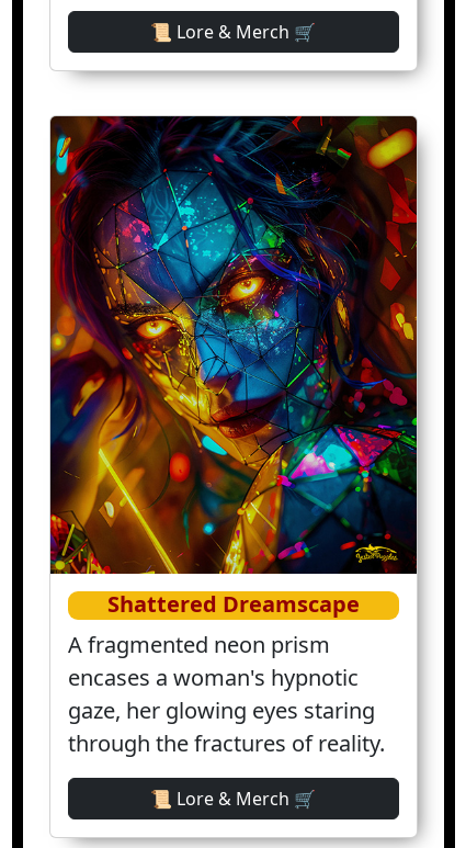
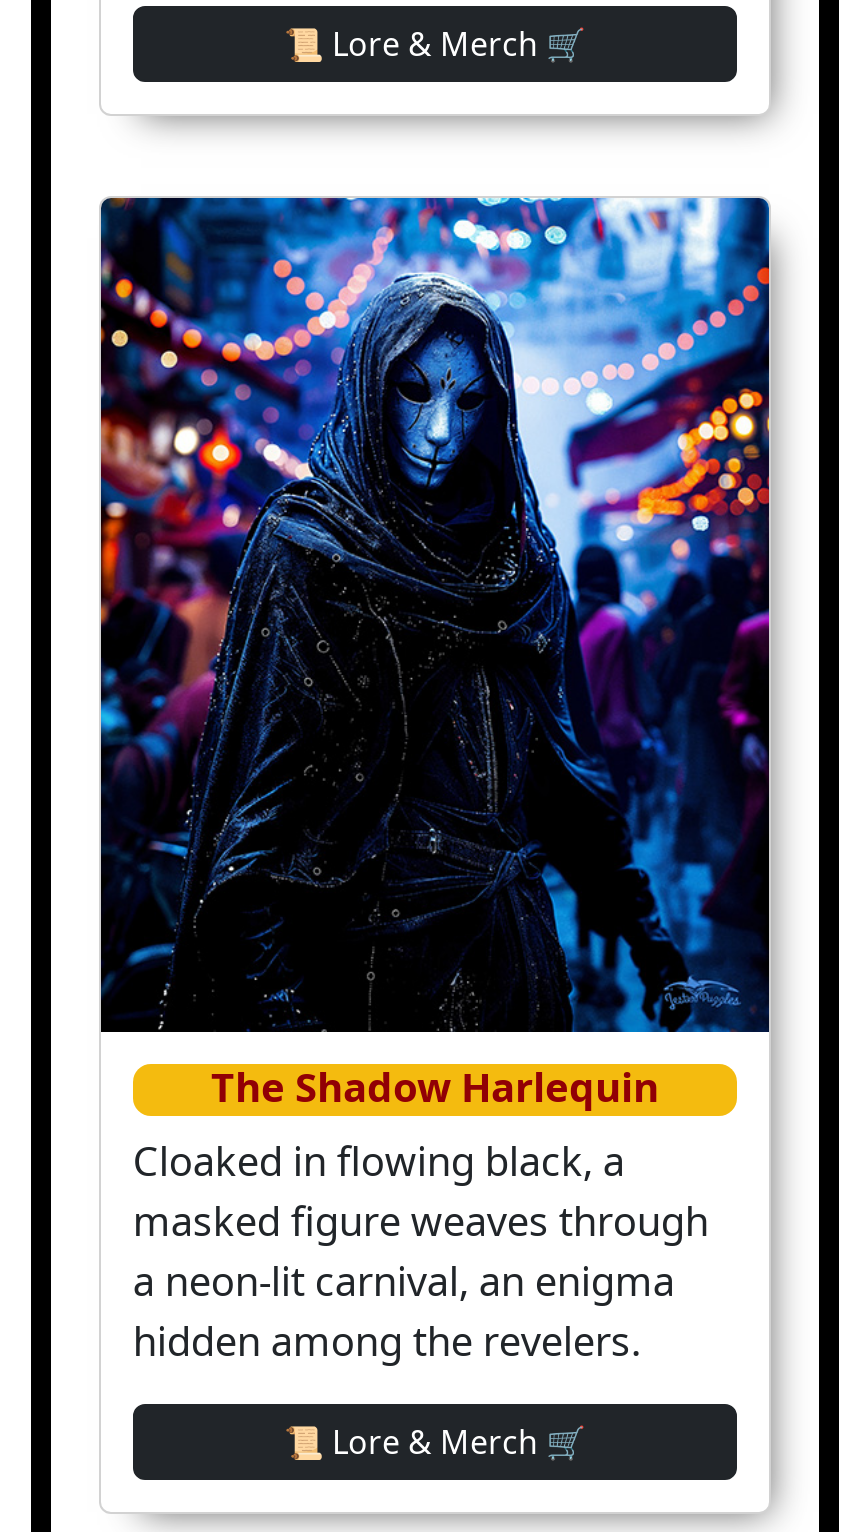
[49,115,418,758] [image] | Shattered Dreamscape | A fragmented neon prism | encases a woman's hypnotic | gaze, her glowing eyes staring | through the fractures of reality. -> [99,196,771,1368] [image] | The Shadow Harlequin | Cloaked in flowing black, a | masked figure weaves through | a neon-lit carnival, an enigma | hidden among the revelers.

